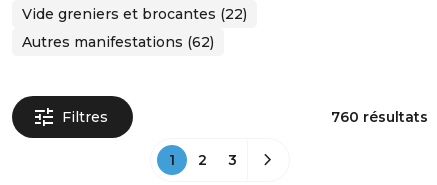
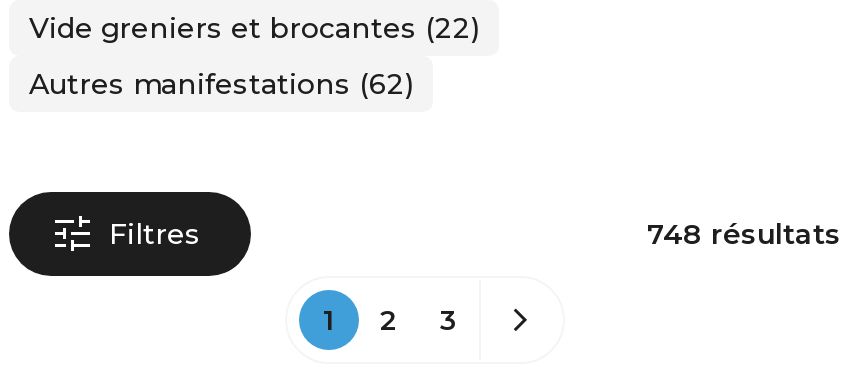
[331,108,428,126] 760 résultats -> [647,216,841,252] 748 résultats

